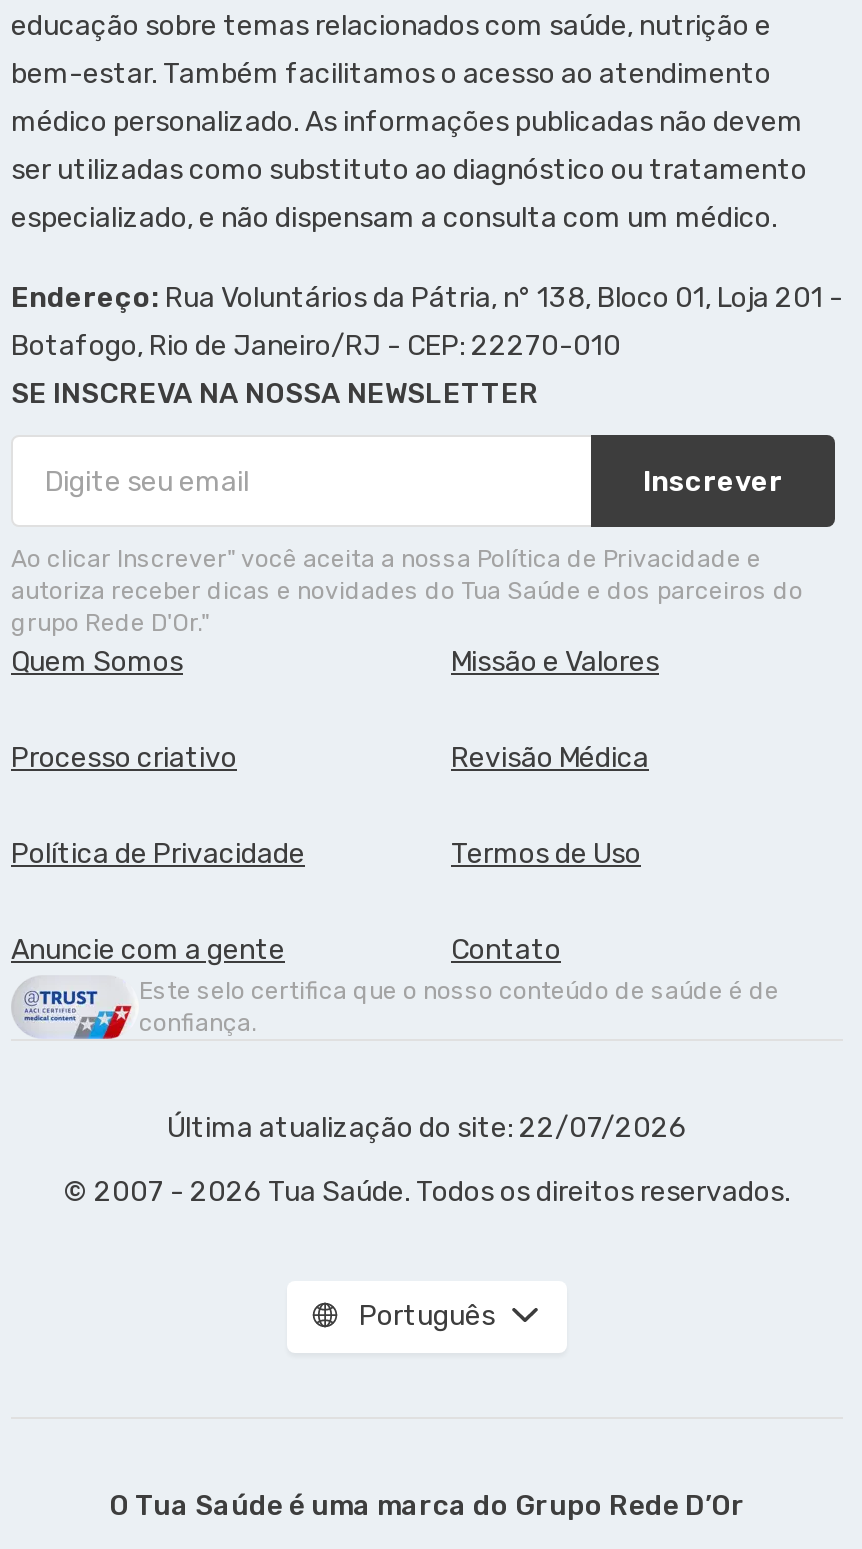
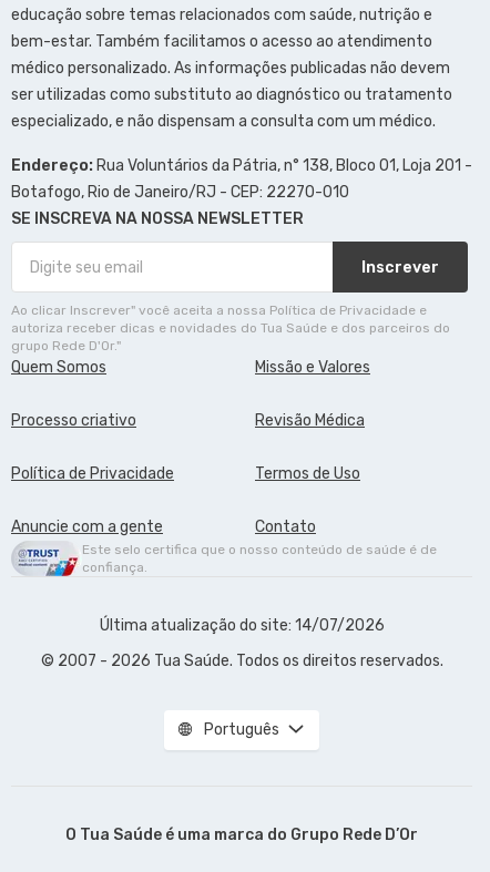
[167,1111,687,1145] Última atualização do site: 22/07/2026 -> [99,616,384,635] Última atualização do site: 14/07/2026

